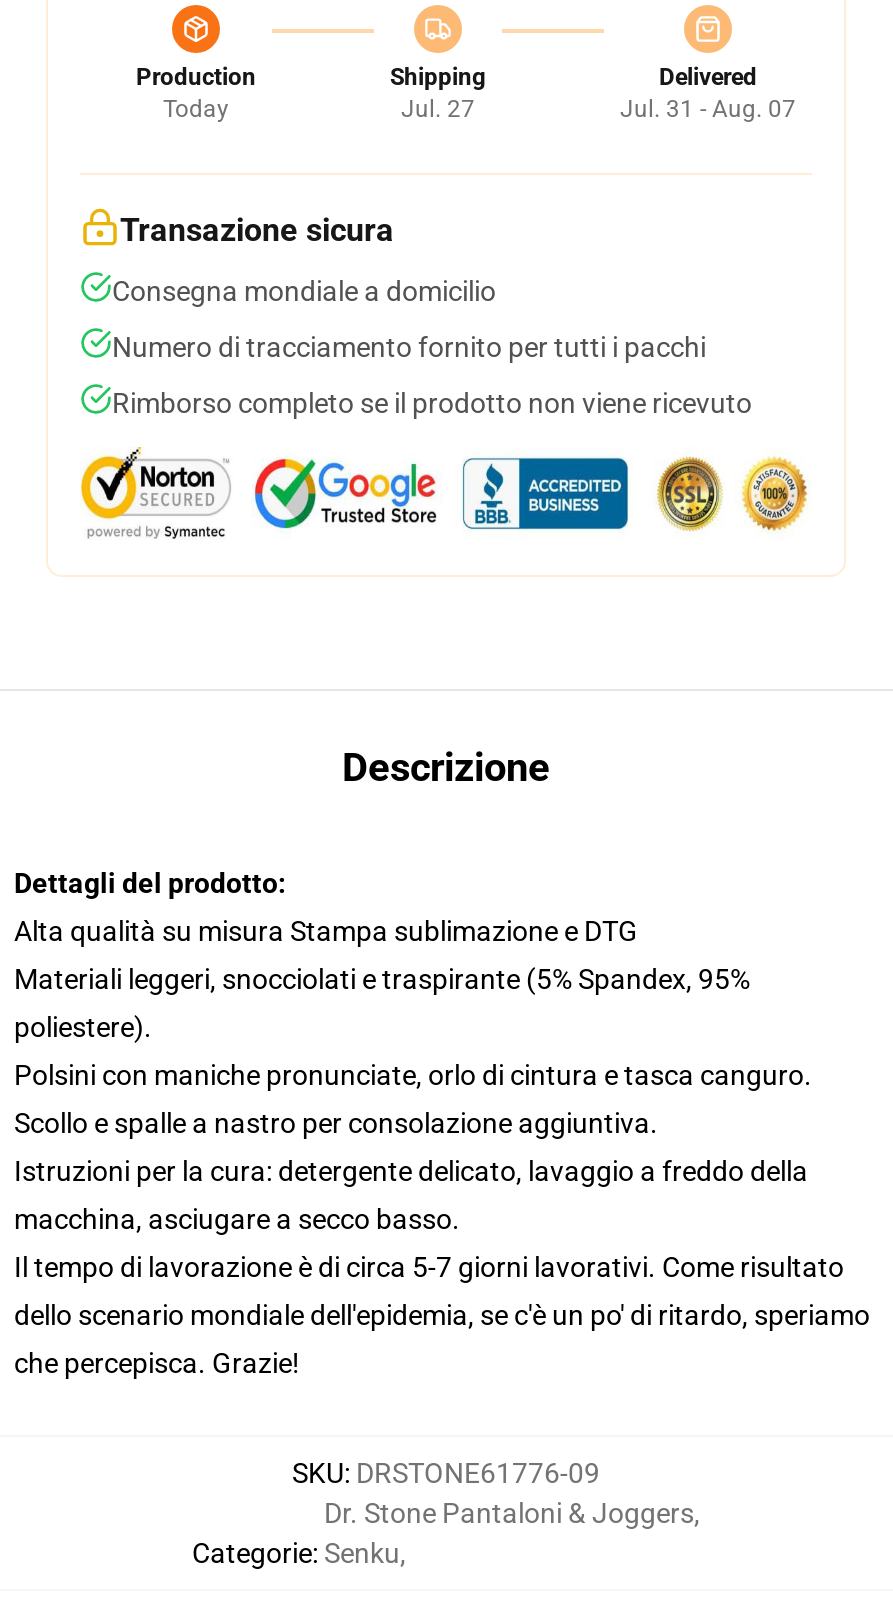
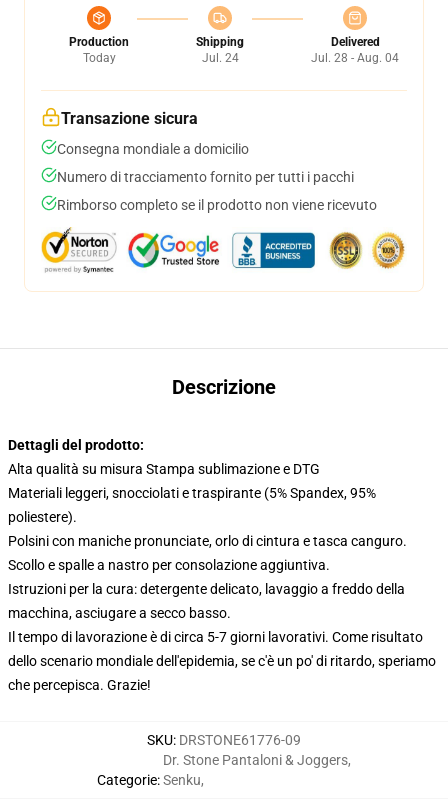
[401,95,475,123] Jul. 27 -> [201,51,238,65] Jul. 24
[620,95,796,123] Jul. 31 - Aug. 07 -> [311,51,399,65] Jul. 28 - Aug. 04

